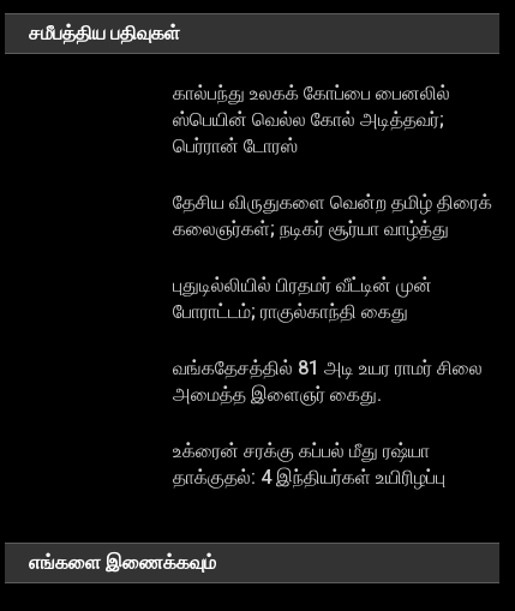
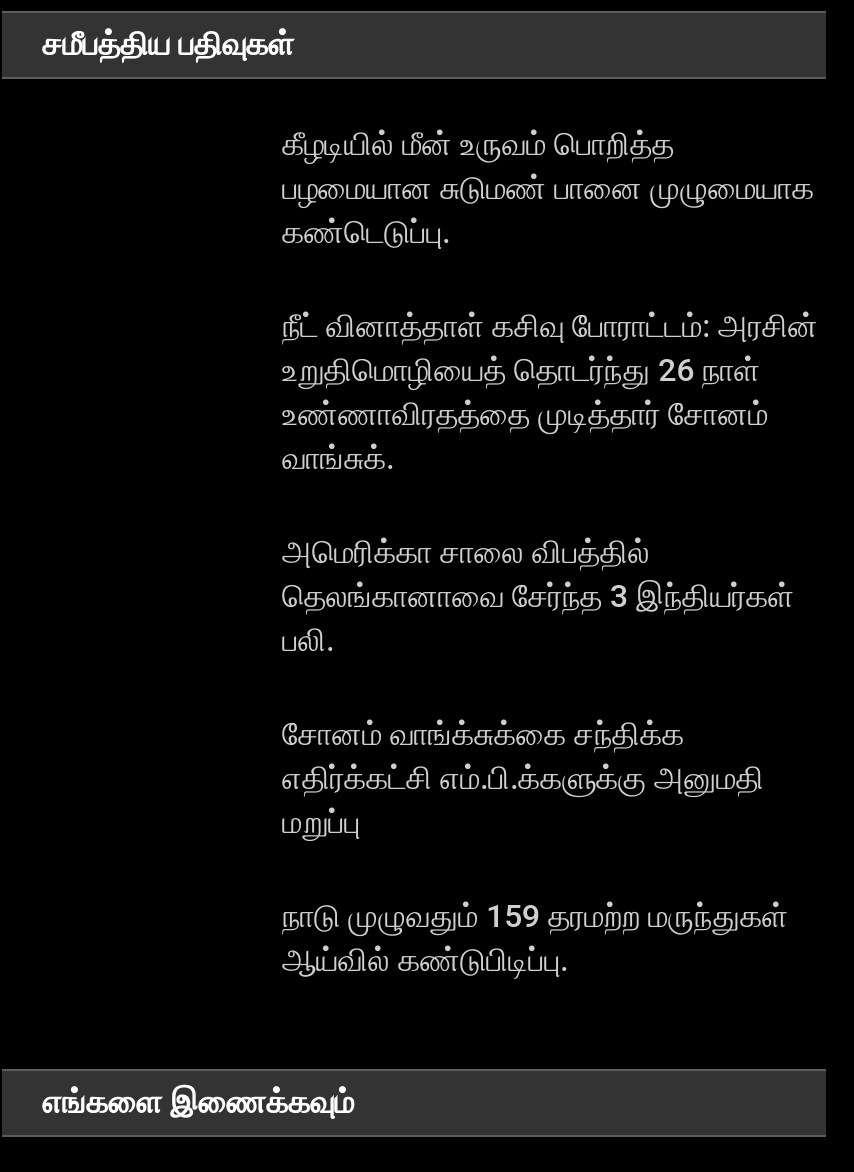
[173,81,450,157] கால்பந்து உலகக் கோப்பை பைனலில் | ஸ்பெயின் வெல்ல கோல் அடித்தவர்; | பெர்ரான் டோரஸ் -> [282,125,814,251] கீழடியில் மீன் உருவம் பொறித்த | பழமையான சுடுமண் பானை முழுமையாக | கண்டெடுப்பு.
[173,190,492,240] தேசிய விருதுகளை வென்ற தமிழ் திரைக் | கலைஞர்கள்; நடிகர் சூர்யா வாழ்த்து -> [282,307,818,477] நீட் வினாத்தாள் கசிவு போராட்டம்: அரசின் | உறுதிமொழியைத் தொடர்ந்து 26 நாள் | உண்ணாவிரதத்தை முடித்தார் சோனம் | வாங்சுக்.
[173,273,432,322] புதுடில்லியில் பிரதமர் வீட்டின் முன் | போராட்டம்; ராகுல்காந்தி கைது -> [282,533,794,659] அமெரிக்கா சாலை விபத்தில் | தெலங்கானாவை சேர்ந்த 3 இந்தியர்கள் | பலி.
[173,356,483,405] வங்கதேசத்தில் 81 அடி உயர ராமர் சிலை | அமைத்த இளைஞர் கைது. -> [282,715,764,841] சோனம் வாங்க்சுக்கை சந்திக்க | எதிர்க்கட்சி எம்.பி.க்களுக்கு அனுமதி | மறுப்பு
[173,439,445,488] உக்ரைன் சரக்கு கப்பல் மீது ரஷ்யா | தாக்குதல்: 4 இந்தியர்கள் உயிரிழப்பு -> [282,897,788,979] நாடு முழுவதும் 159 தரமற்ற மருந்துகள் | ஆய்வில் கண்டுபிடிப்பு.

